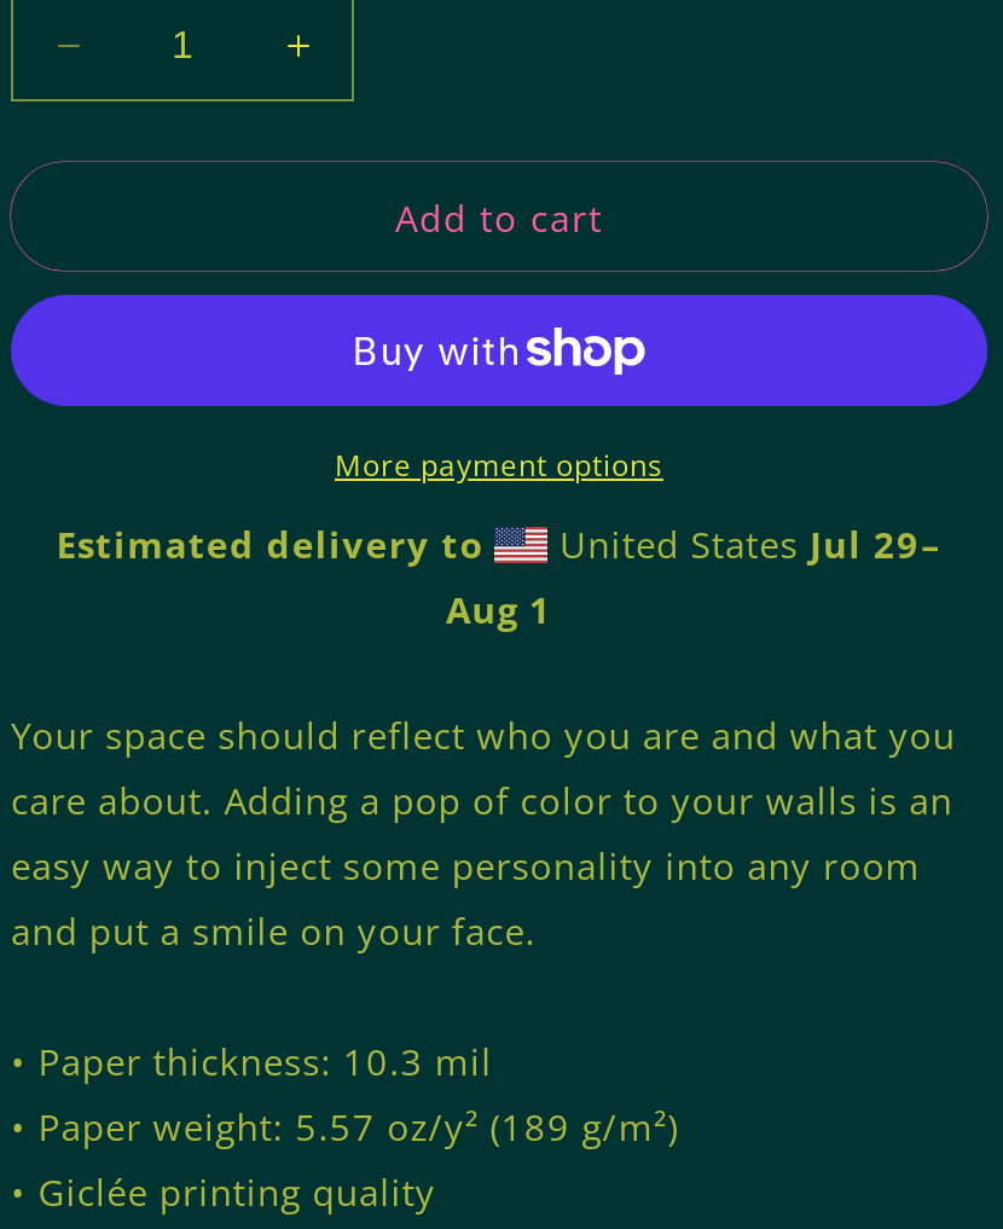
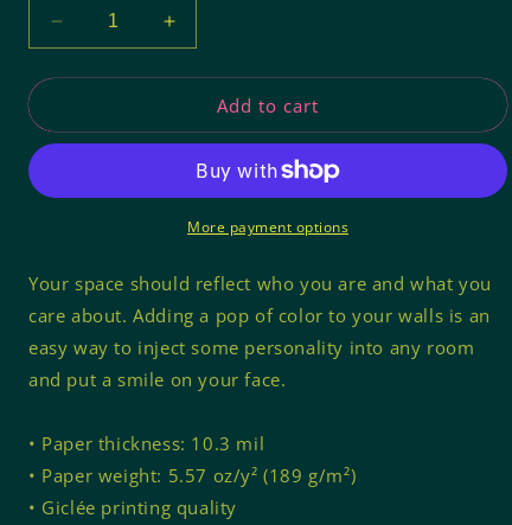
[56,521,942,634] Estimated delivery to | United States Jul 29– | Aug 1 -> none

